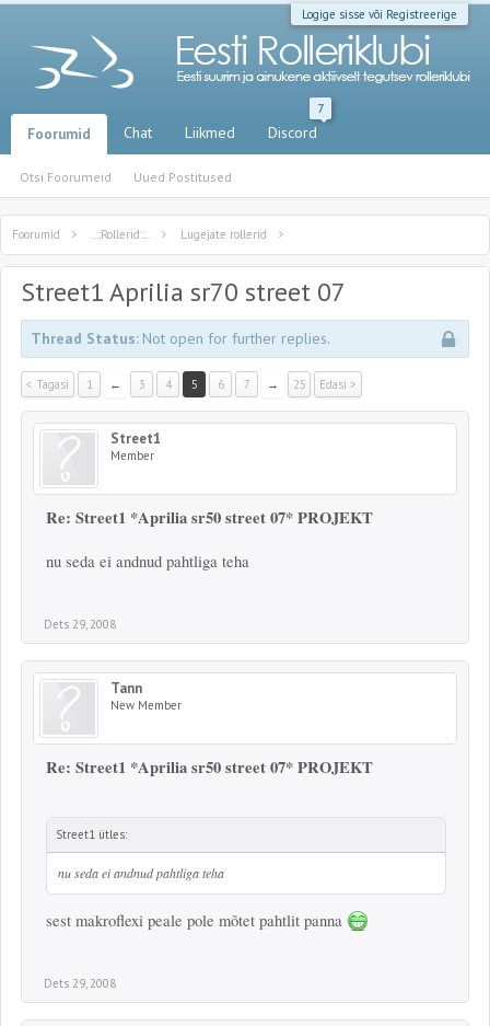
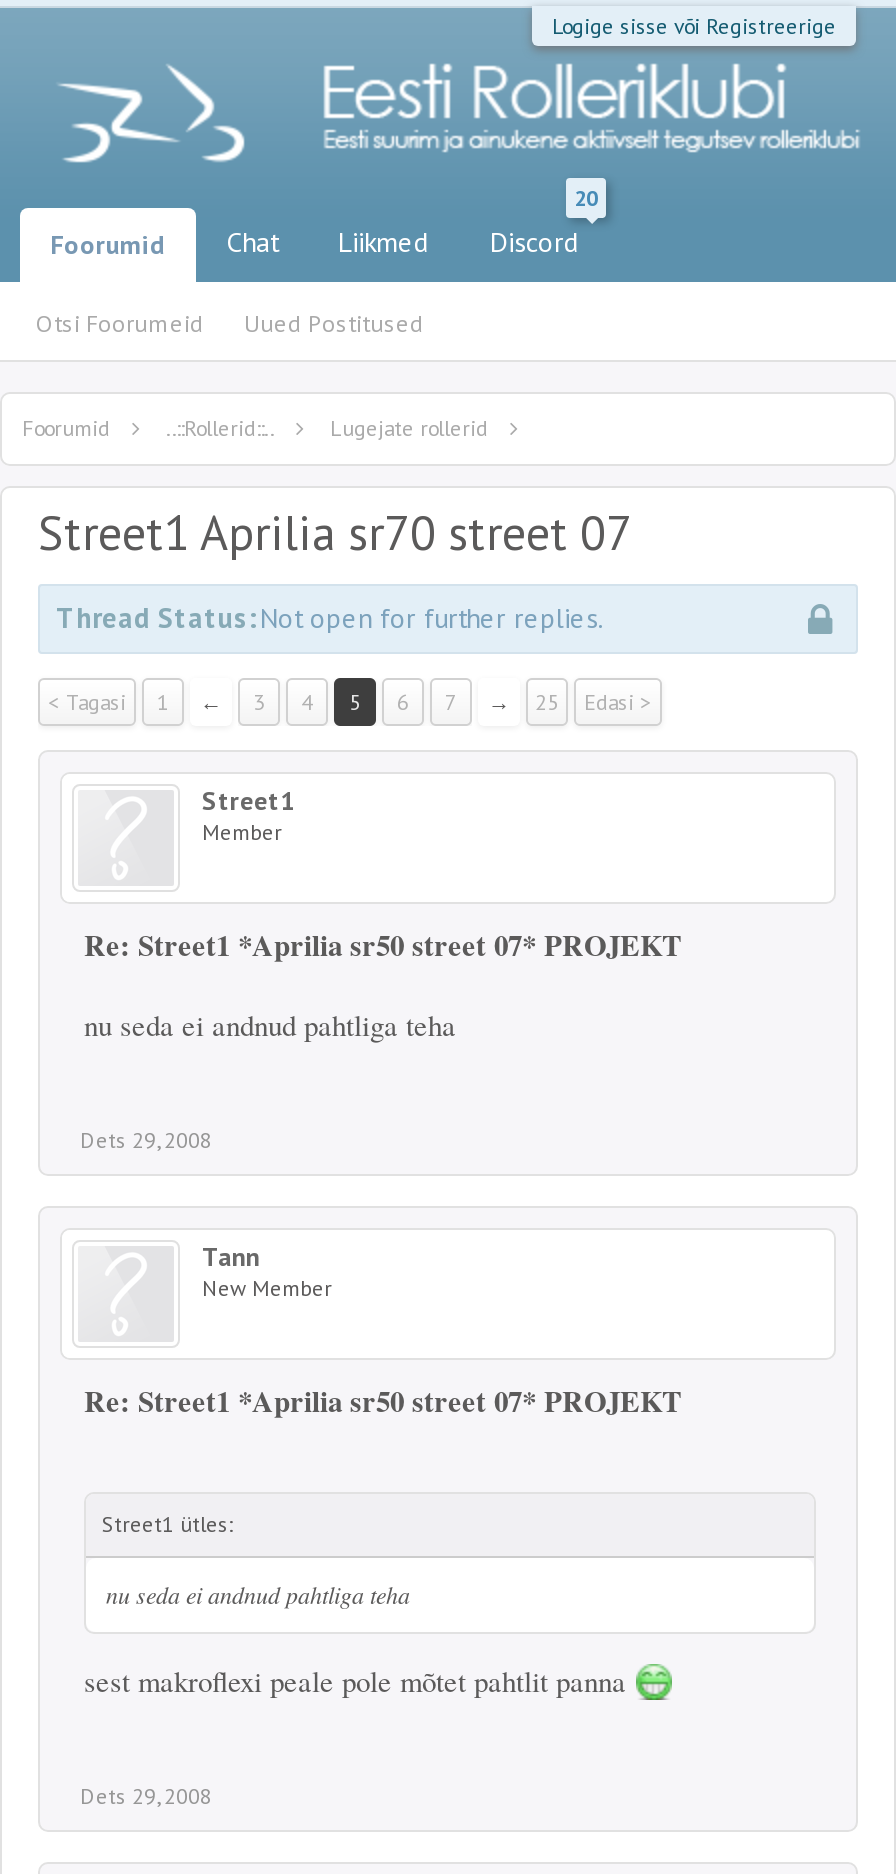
[317,101,324,116] 7 -> [574,184,598,212] 20

